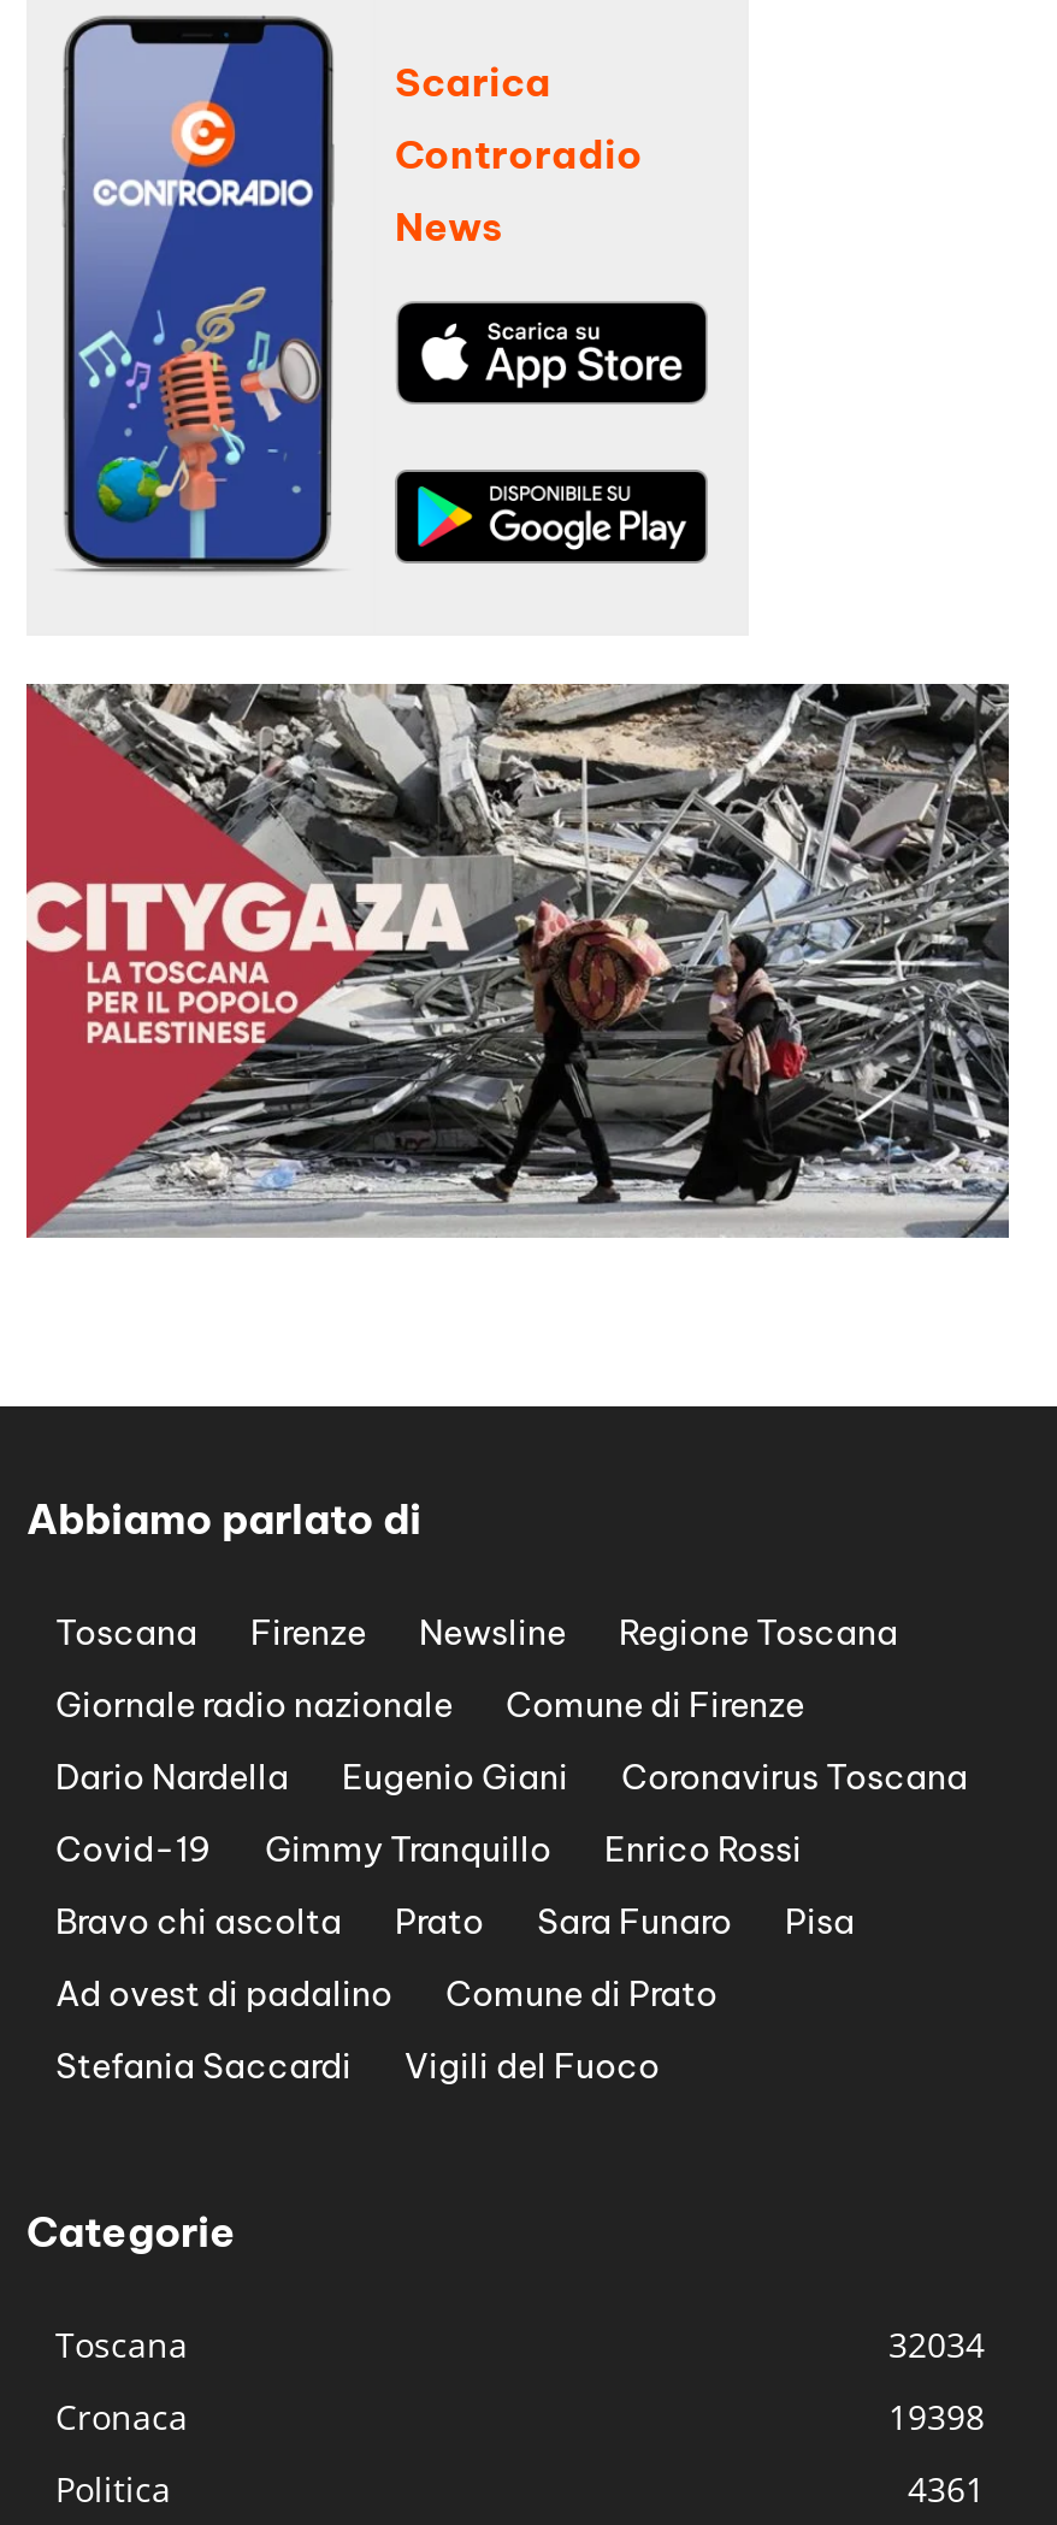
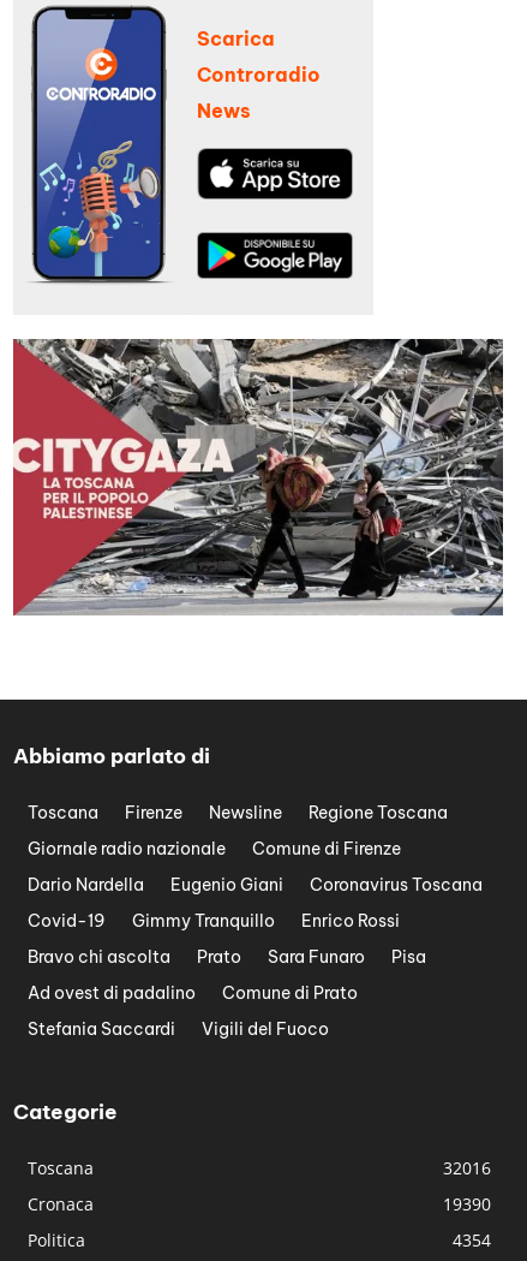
[888,2321,985,2366] 32034 -> [443,1156,491,1179] 32016
[888,2393,985,2439] 19398 -> [443,1192,491,1215] 19390
[908,2465,985,2511] 4361 -> [453,1228,491,1251] 4354

